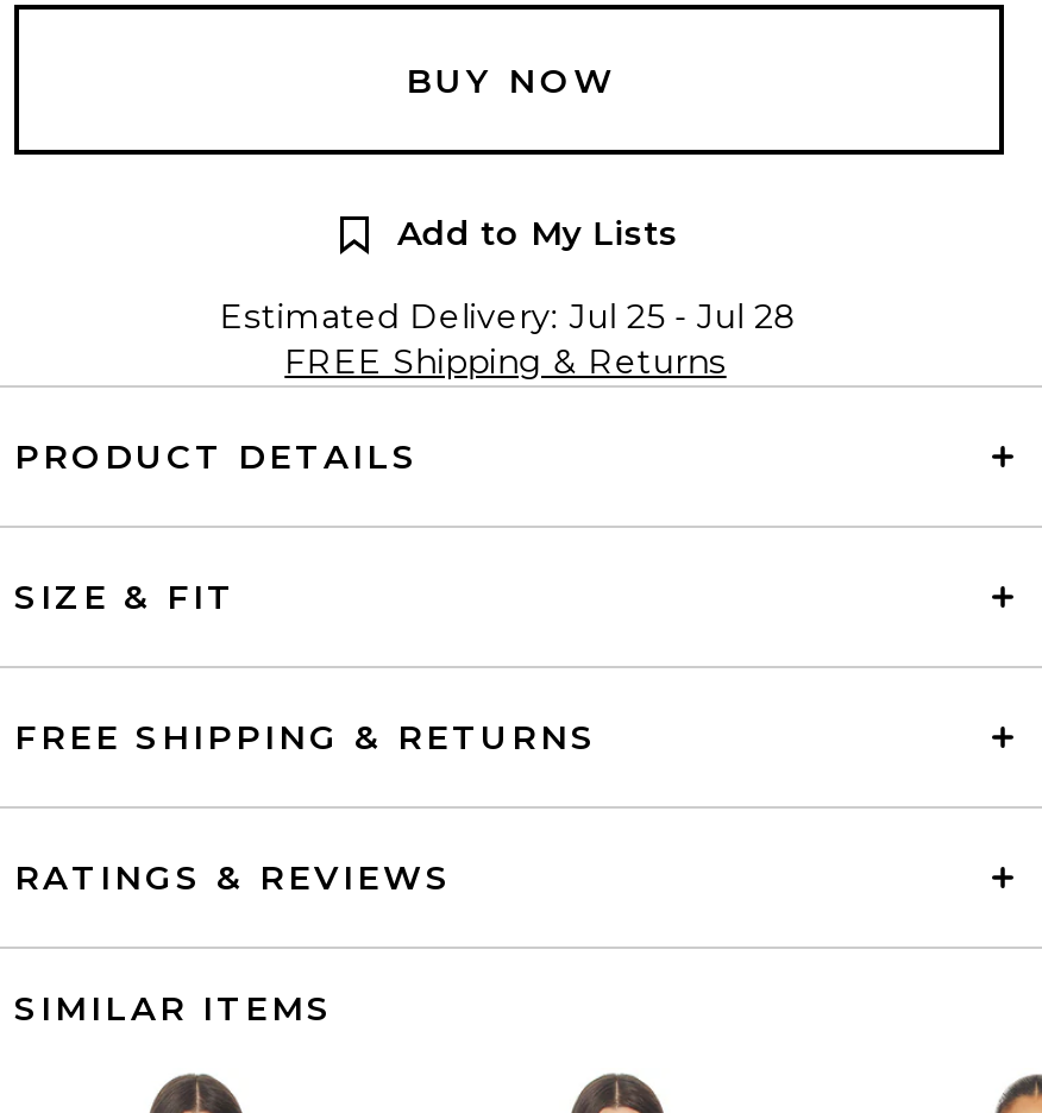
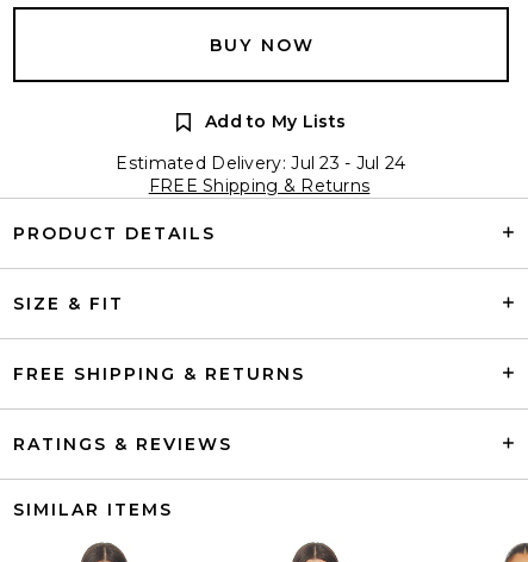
[220,294,798,337] Estimated Delivery: Jul 25 - Jul 28 -> [116,152,406,174] Estimated Delivery: Jul 23 - Jul 24

